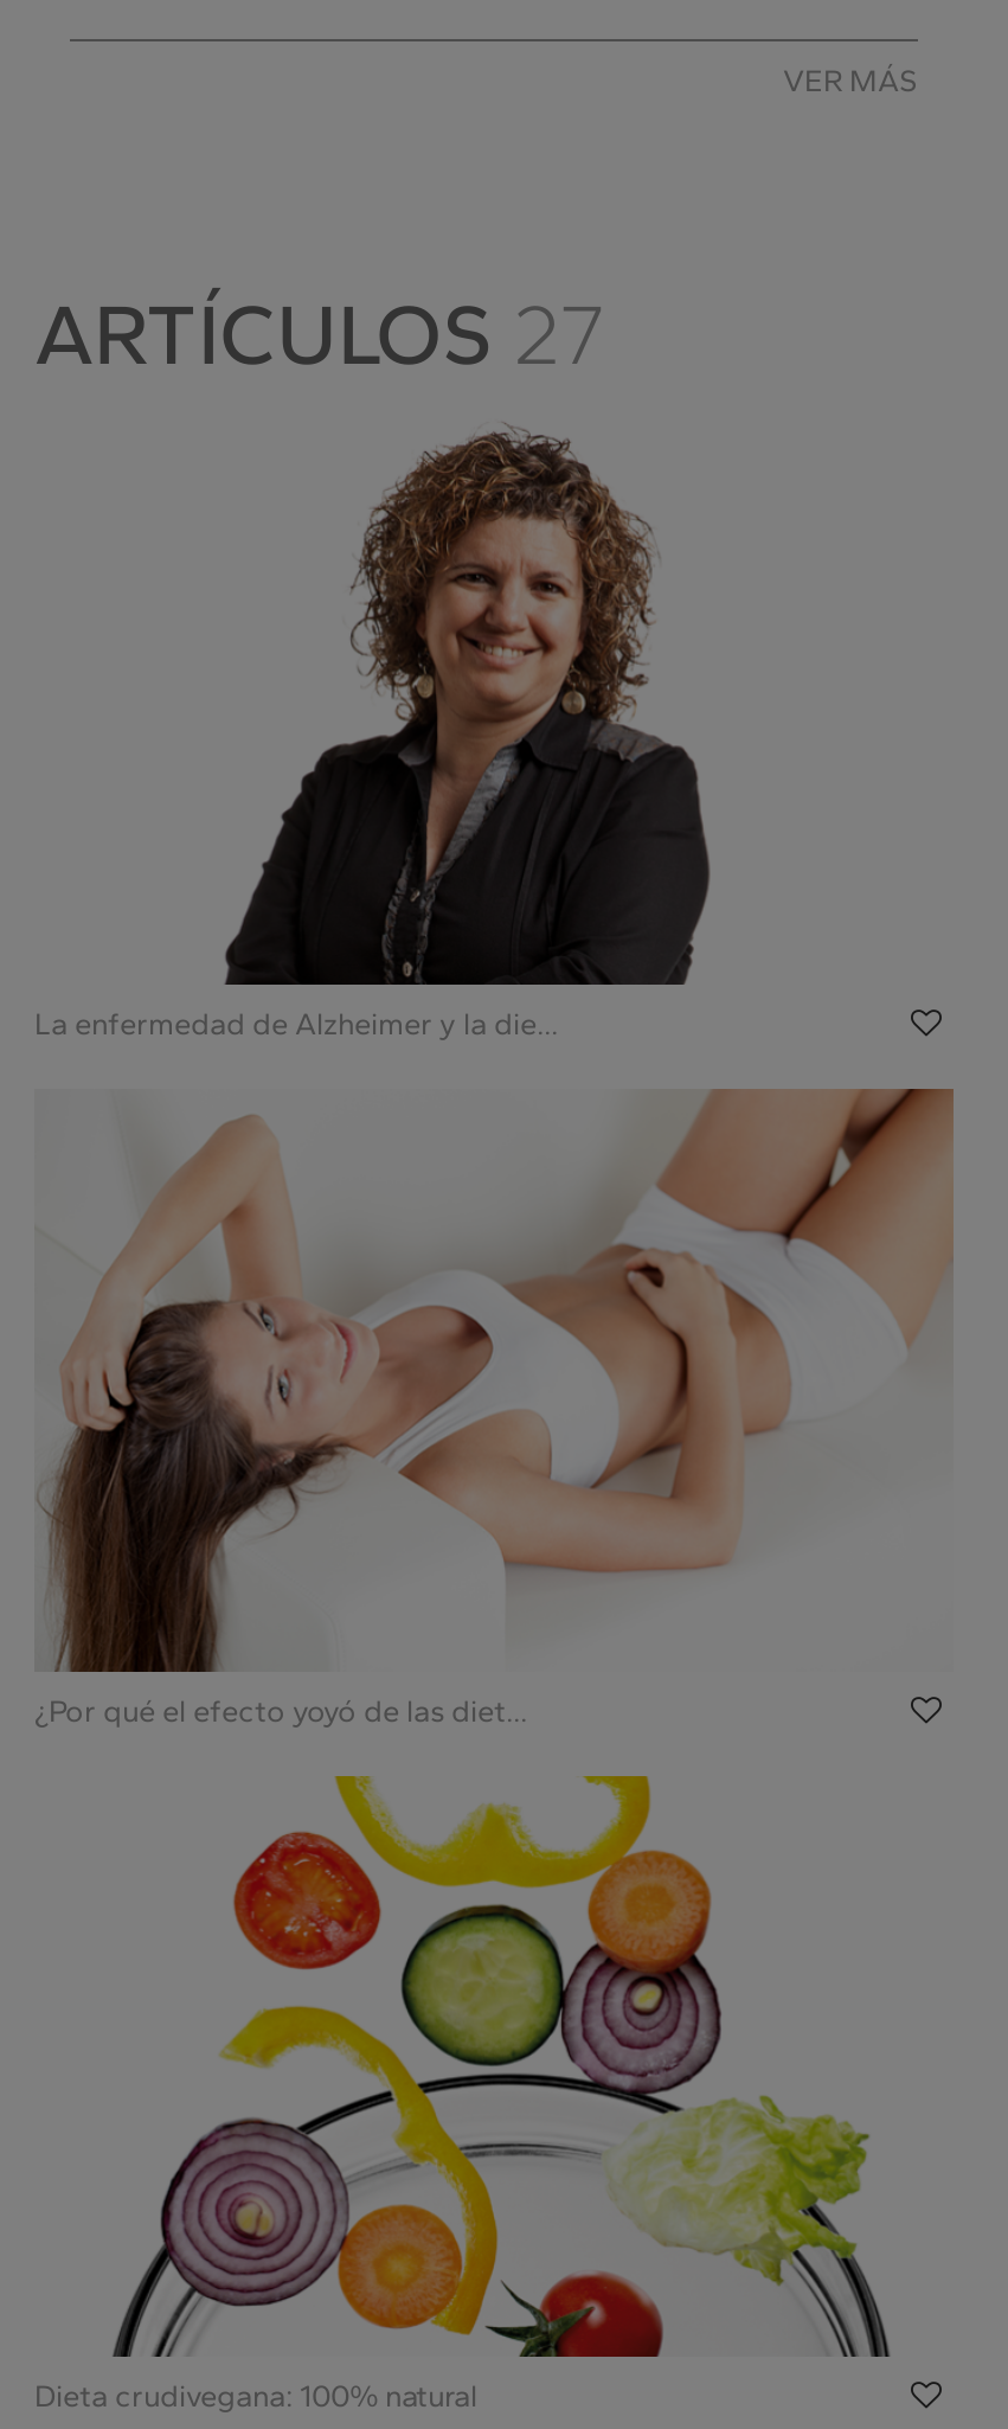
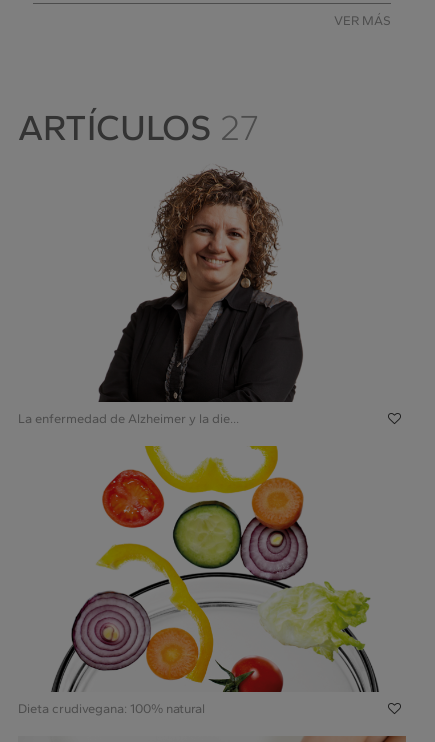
[34,1087,956,1728] [image] | ¿Por qué el efecto yoyó de las diet... -> none

